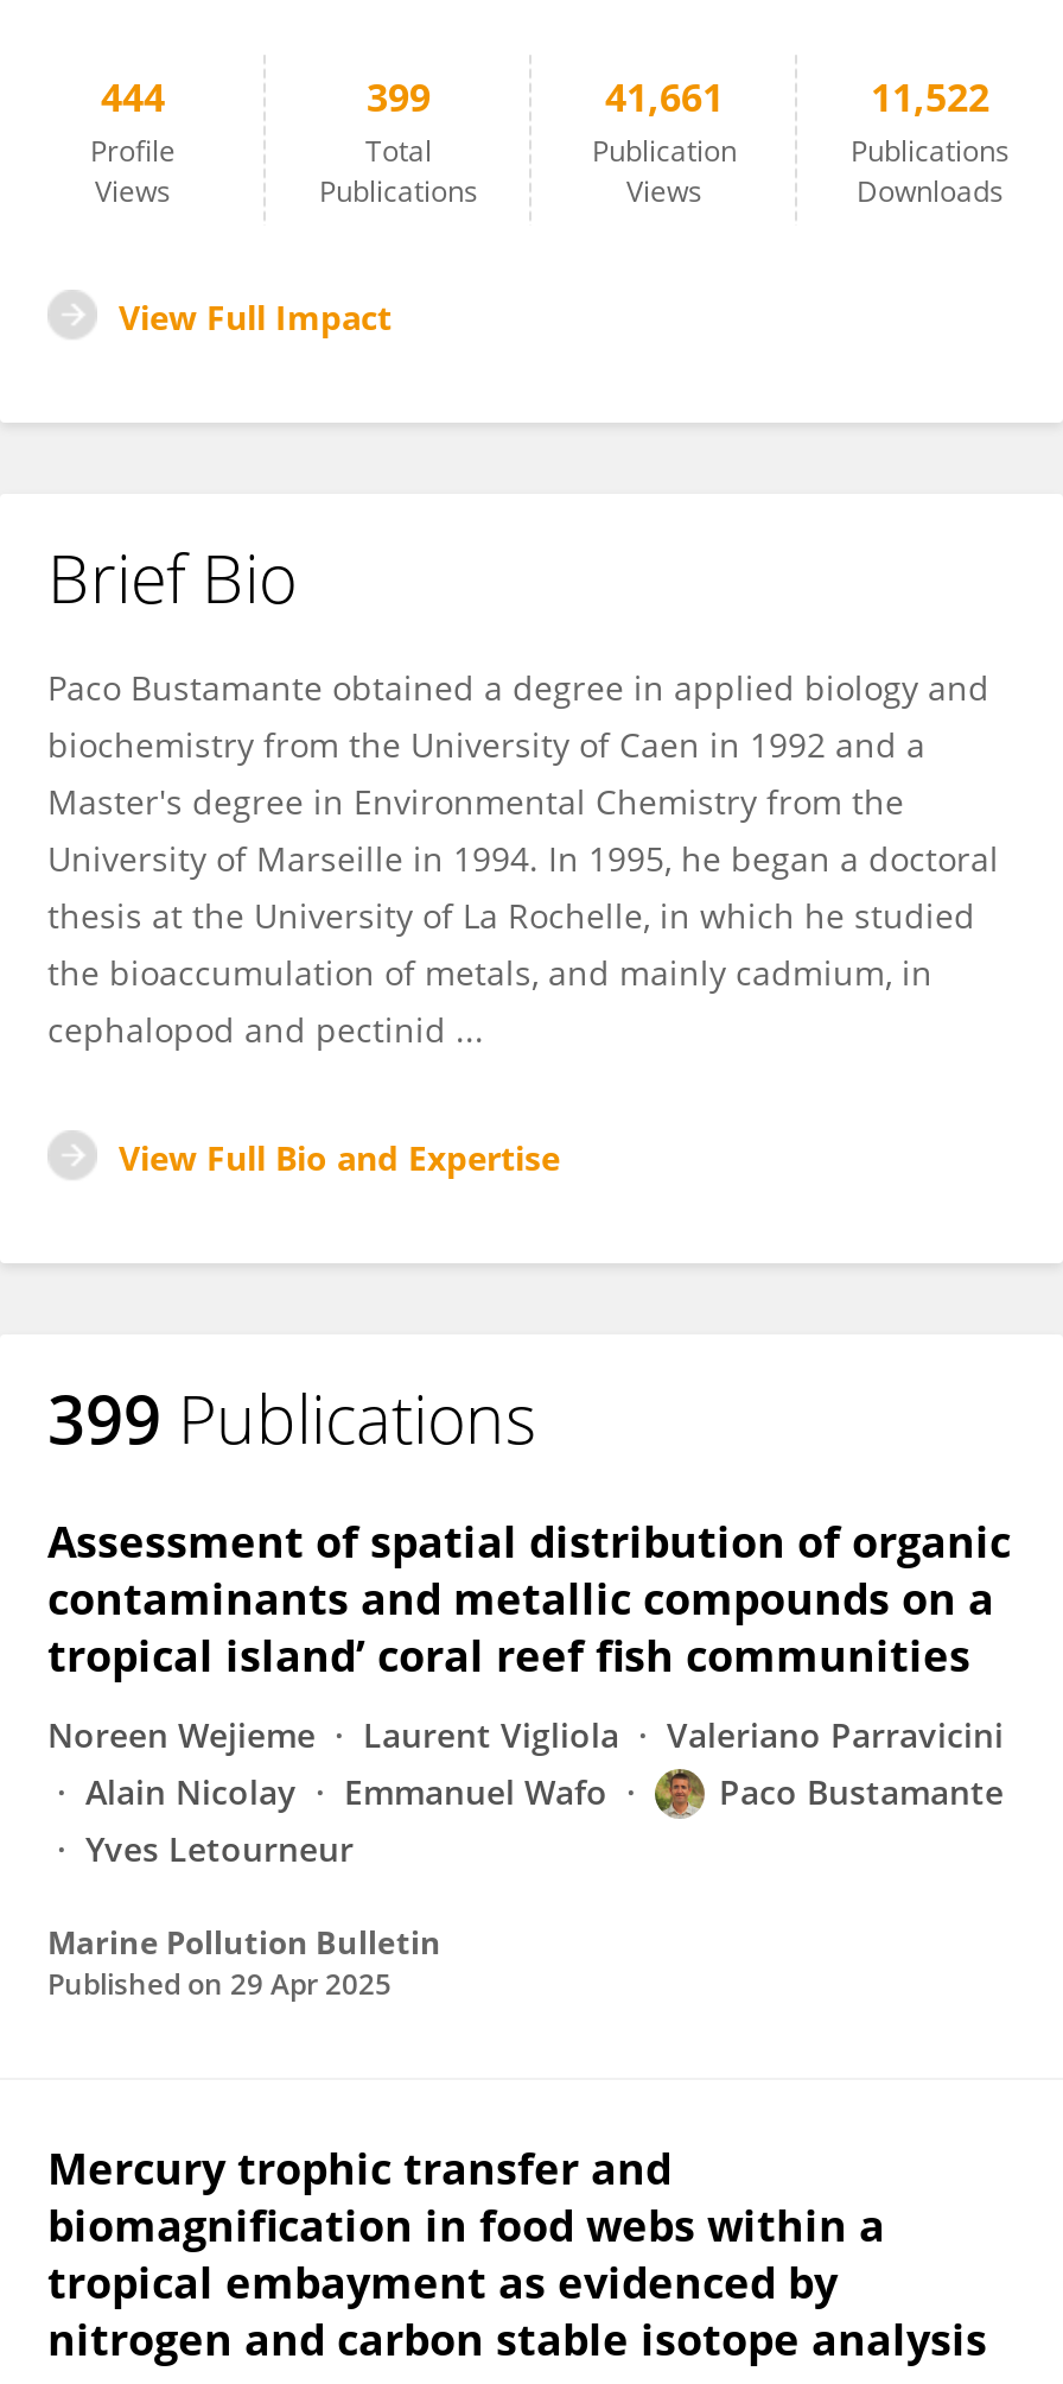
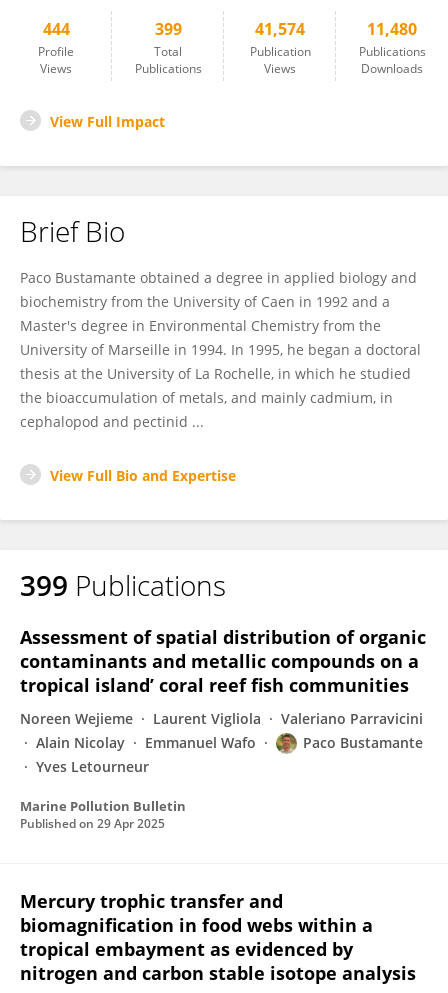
[605,71,724,123] 41,661 -> [255,18,305,40] 41,574
[871,71,989,123] 11,522 -> [367,18,417,40] 11,480

